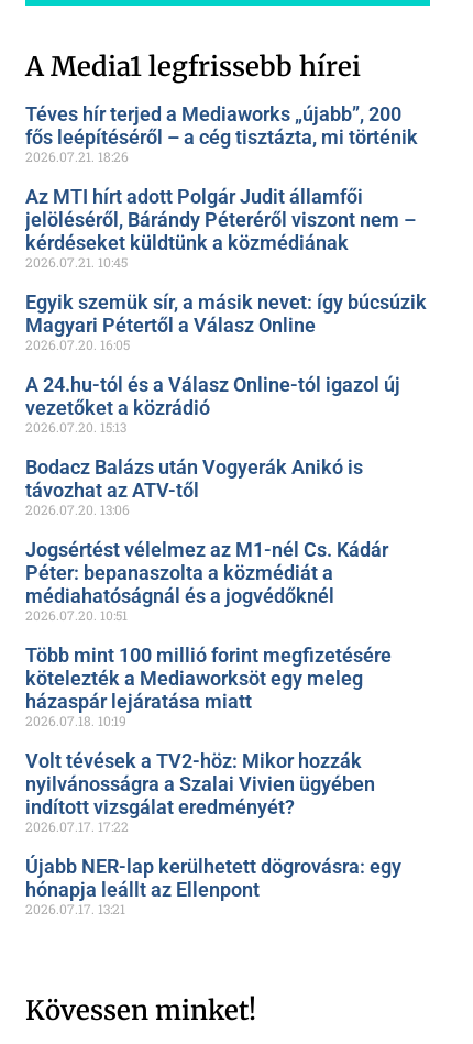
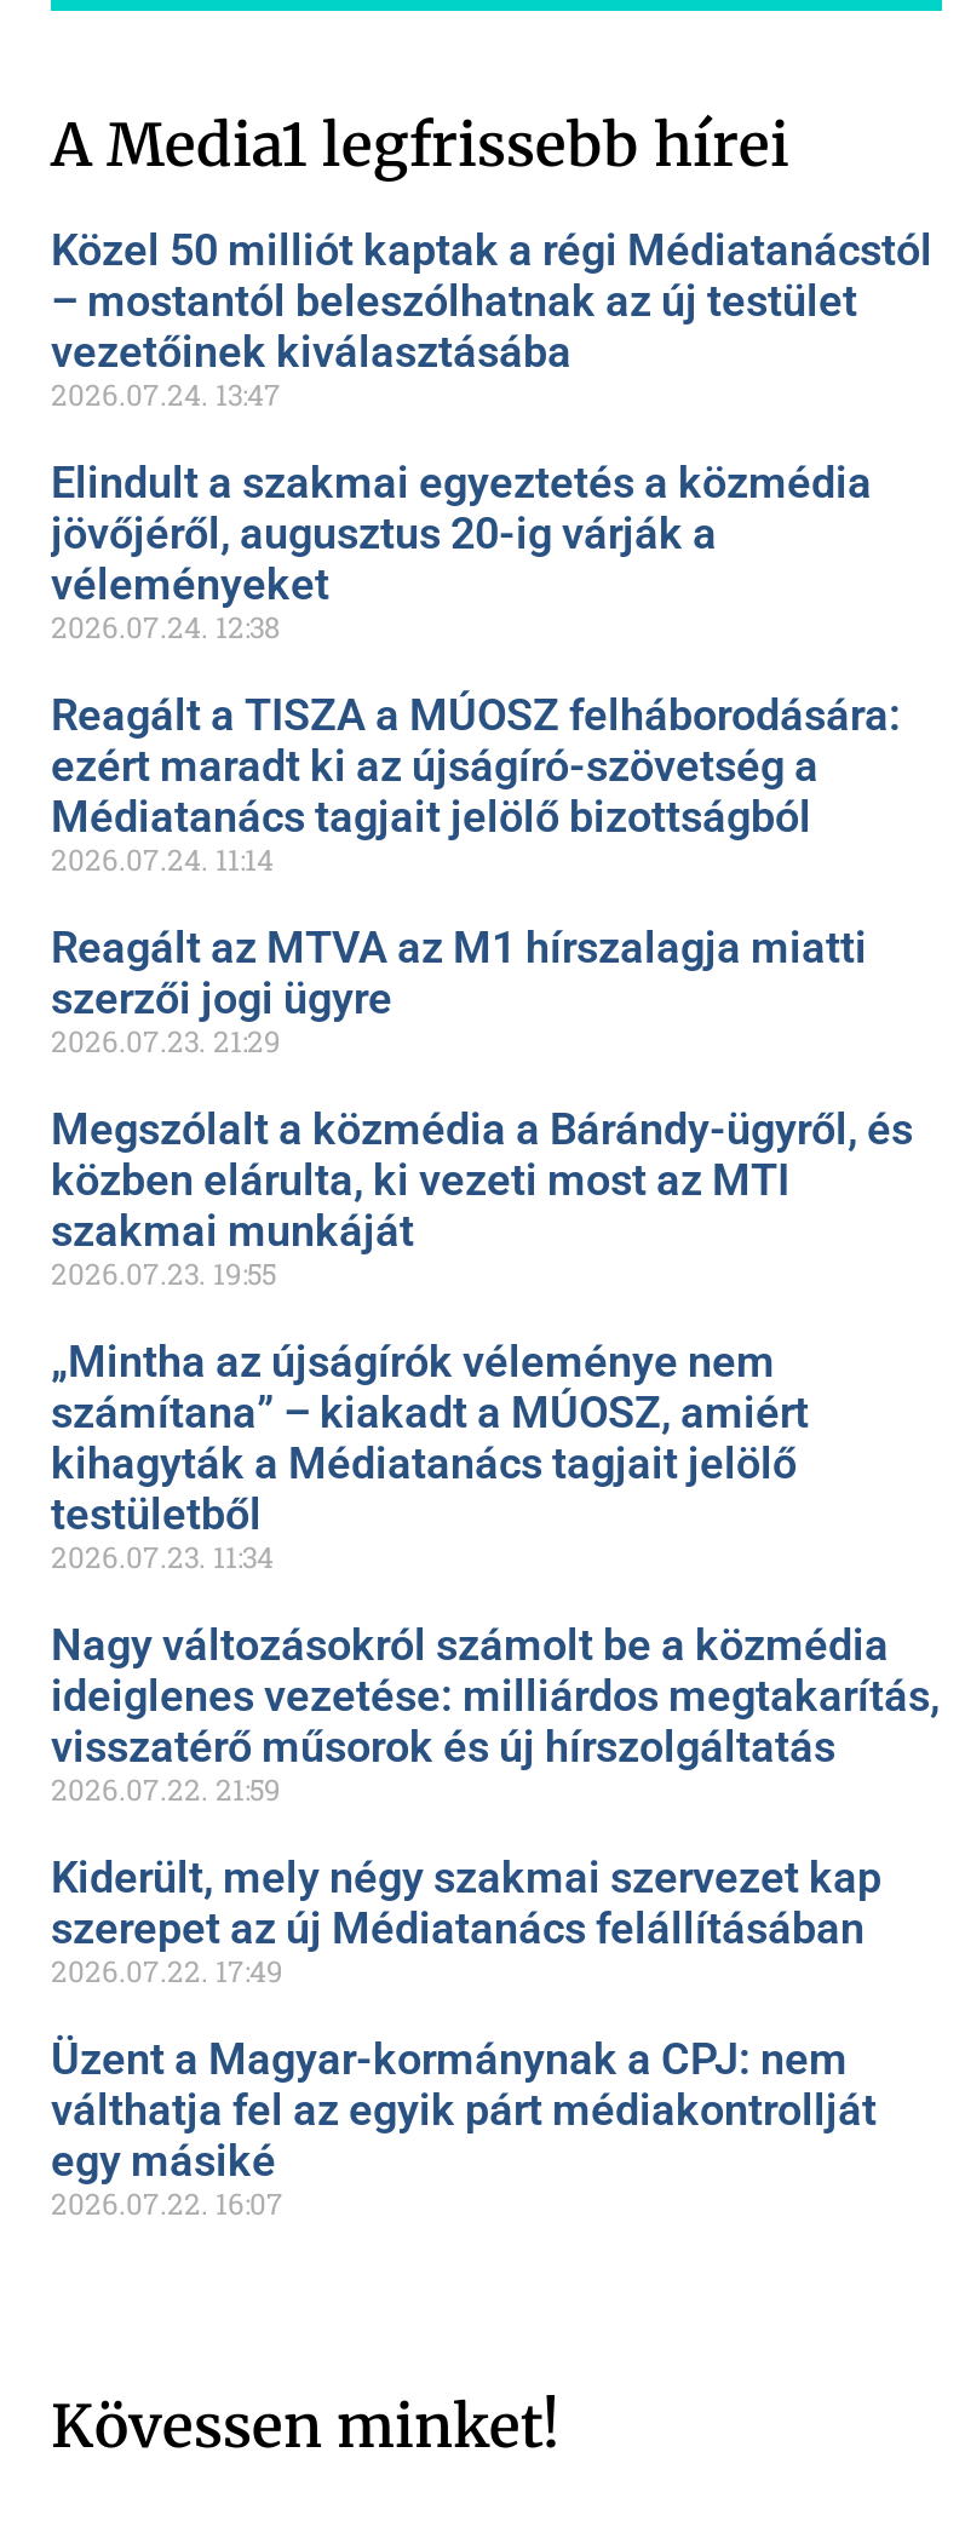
[25,102,418,165] Téves hír terjed a Mediaworks „újabb”, 200 | fős leépítéséről – a cég tisztázta, mi történik | 2026.07.21. 18:26 -> [51,223,932,412] Közel 50 milliót kaptak a régi Médiatanácstól | – mostantól beleszólhatnak az új testület | vezetőinek kiválasztásába | 2026.07.24. 13:47
[25,184,416,270] Az MTI hírt adott Polgár Judit államfői | jelöléséről, Bárándy Péteréről viszont nem – | kérdéseket küldtünk a közmédiának | 2026.07.21. 10:45 -> [51,456,872,644] Elindult a szakmai egyeztetés a közmédia | jövőjéről, augusztus 20-ig várják a | véleményeket | 2026.07.24. 12:38
[25,290,427,353] Egyik szemük sír, a másik nevet: így búcsúzik | Magyari Pétertől a Válasz Online | 2026.07.20. 16:05 -> [51,688,901,877] Reagált a TISZA a MÚOSZ felháborodására: | ezért maradt ki az újságíró-szövetség a | Médiatanács tagjait jelölő bizottságból | 2026.07.24. 11:14
[25,372,400,435] A 24.hu-tól és a Válasz Online-tól igazol új | vezetőket a közrádió | 2026.07.20.15:13 -> [51,920,867,1059] Reagált az MTVA az M1 hírszalagja miatti | szerzői jogi ügyre | 2026.07.23.21:29
[25,455,363,518] Bodacz Balázs után Vogyerák Anikó is | távozhat az ATV-től | 2026.07.20. 13:06 -> [51,1102,913,1291] Megszólalt a közmédia a Bárándy-ügyről, és | közben elárulta, ki vezeti most az MTI | szakmai munkáját | 2026.07.23. 19:55
[25,538,388,623] Jogsértést vélelmez az M1-nél Cs. Kádár | Péter: bepanaszolta a közmédiát a | médiahatóságnál és a jogvédőknél | 2026.07.20. 10:51 -> [51,1335,809,1574] „Mintha az újságírók véleménye nem | számítana” – kiakadt a MÚOSZ, amiért | kihagyták a Médiatanács tagjait jelölő | testületből | 2026.07.23. 11:34
[25,643,392,729] Több mint 100 millió forint megfizetésére | kötelezték a Mediaworksöt egy meleg | házaspár lejáratása miatt | 2026.07.18. 10:19 -> [51,1618,940,1807] Nagy változásokról számolt be a közmédia | ideiglenes vezetése: milliárdos megtakarítás, | visszatérő műsorok és új hírszolgáltatás | 2026.07.22. 21:59
[25,749,375,835] Volt tévések a TV2-höz: Mikor hozzák | nyilvánosságra a Szalai Vivien ügyében | indított vizsgálat eredményét? | 2026.07.17. 17:22 -> [51,1850,881,1988] Kiderült, mely négy szakmai szervezet kap | szerepet az új Médiatanács felállításában | 2026.07.22. 17:49
[25,854,402,917] Újabb NER-lap kerülhetett dögrovásra: egy | hónapja leállt az Ellenpont | 2026.07.17. 13:21 -> [51,2032,877,2221] Üzent a Magyar-kormánynak a CPJ: nem | válthatja fel az egyik párt médiakontrollját | egy másiké | 2026.07.22. 16:07

